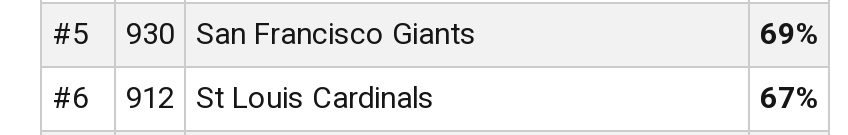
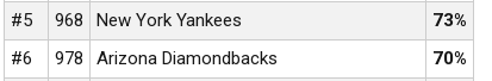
[126,16,818,52] 930 | San Francisco Giants | 69% -> [55,10,467,31] 968 | New York Yankees | 73%
[126,80,818,116] 912 | St Louis Cardinals | 67% -> [55,48,467,69] 978 | Arizona Diamondbacks | 70%

